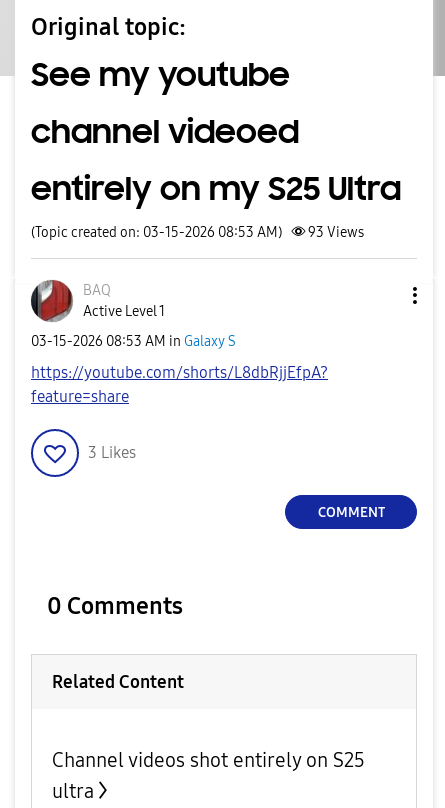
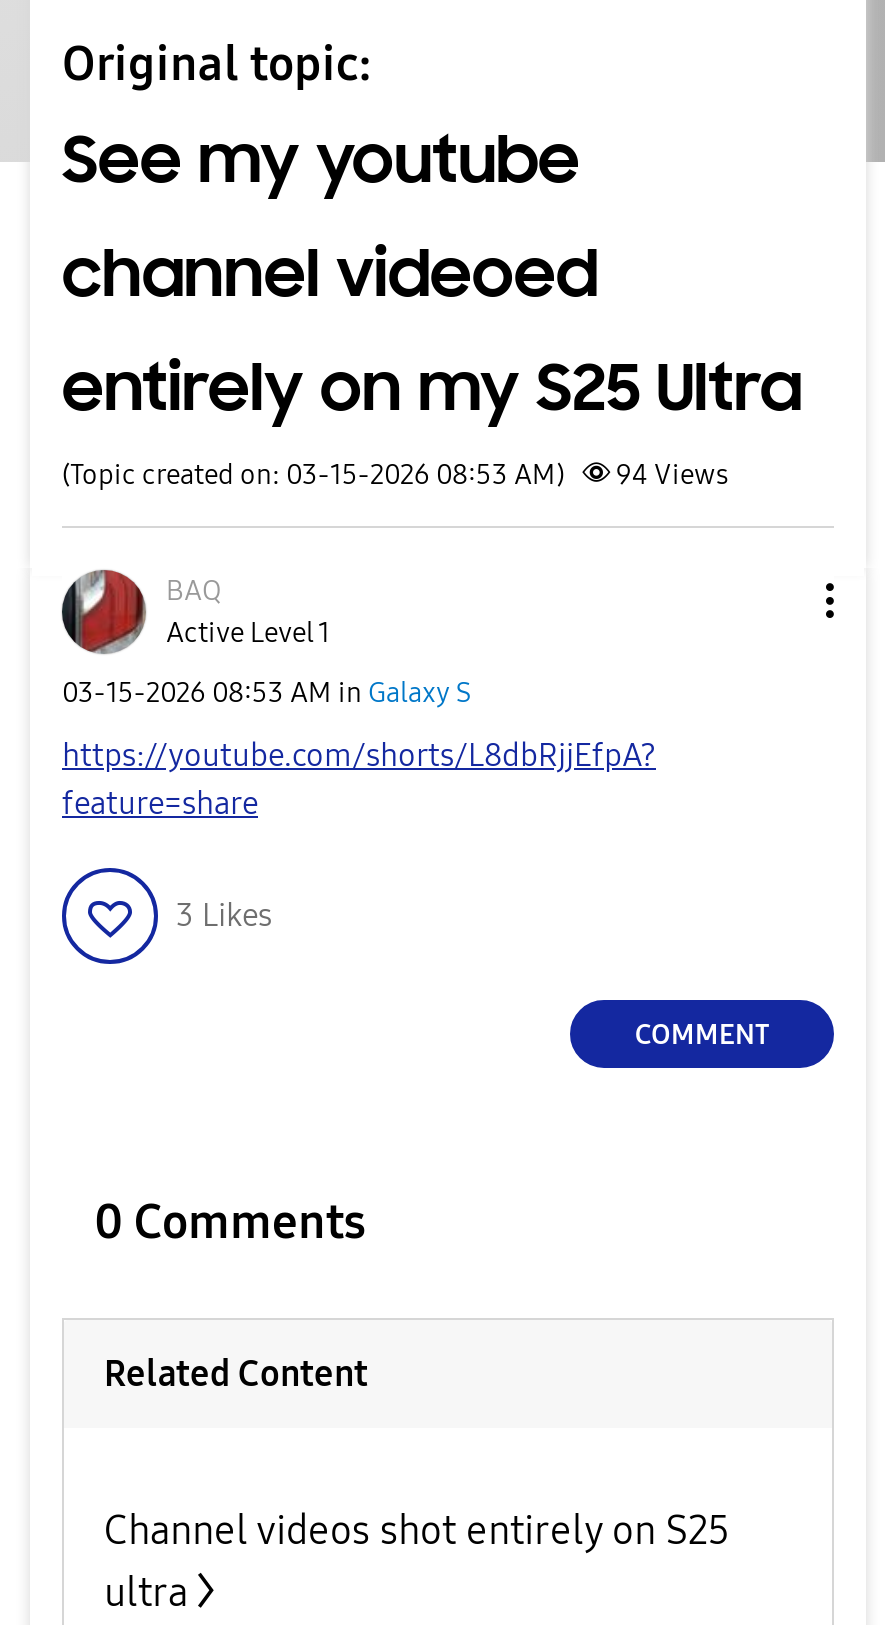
[31,224,364,241] (Topic created on: 03-15-2026 08:53 AM) 93 Views -> [62,458,728,492] (Topic created on: 03-15-2026 08:53 AM) 94 Views

